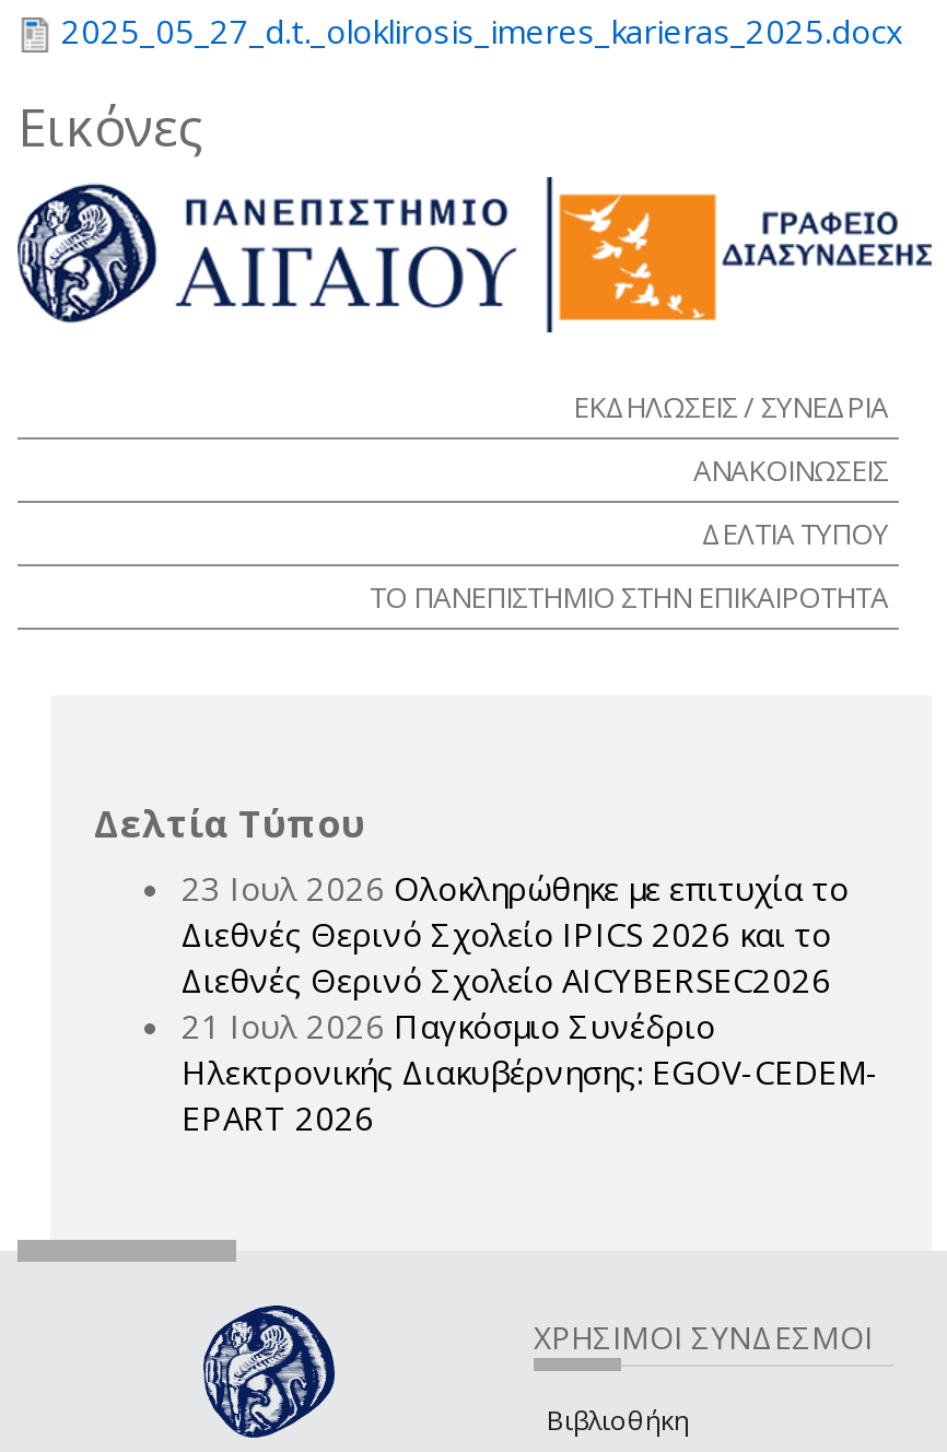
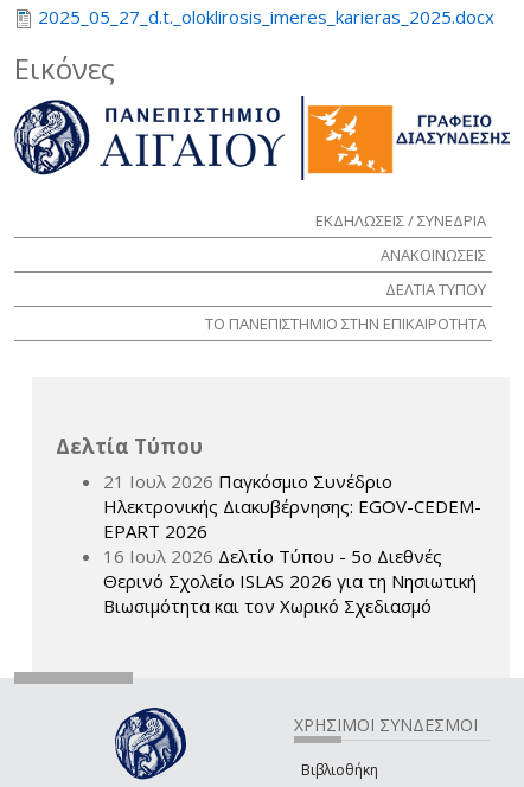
[182,865,849,1001] 23 Ιουλ 2026 Ολοκληρώθηκε με επιτυχία το | Διεθνές Θερινό Σχολείο IPICS 2026 και το | Διεθνές Θερινό Σχολείο AICYBERSEC2026 -> none
moved [182,1003,879,1139] -> [103,469,481,542]: 21 Ιουλ 2026 Παγκόσμιο Συνέδριο | Ηλεκτρονικής Διακυβέρνησης: EGOV-CEDEM- | EPART 2026
none -> [103,544,477,617] 16 Ιουλ 2026 Δελτίο Τύπου - 5ο Διεθνές | Θερινό Σχολείο ISLAS 2026 για τη Νησιωτική | Βιωσιμότητα και τον Χωρικό Σχεδιασμό

